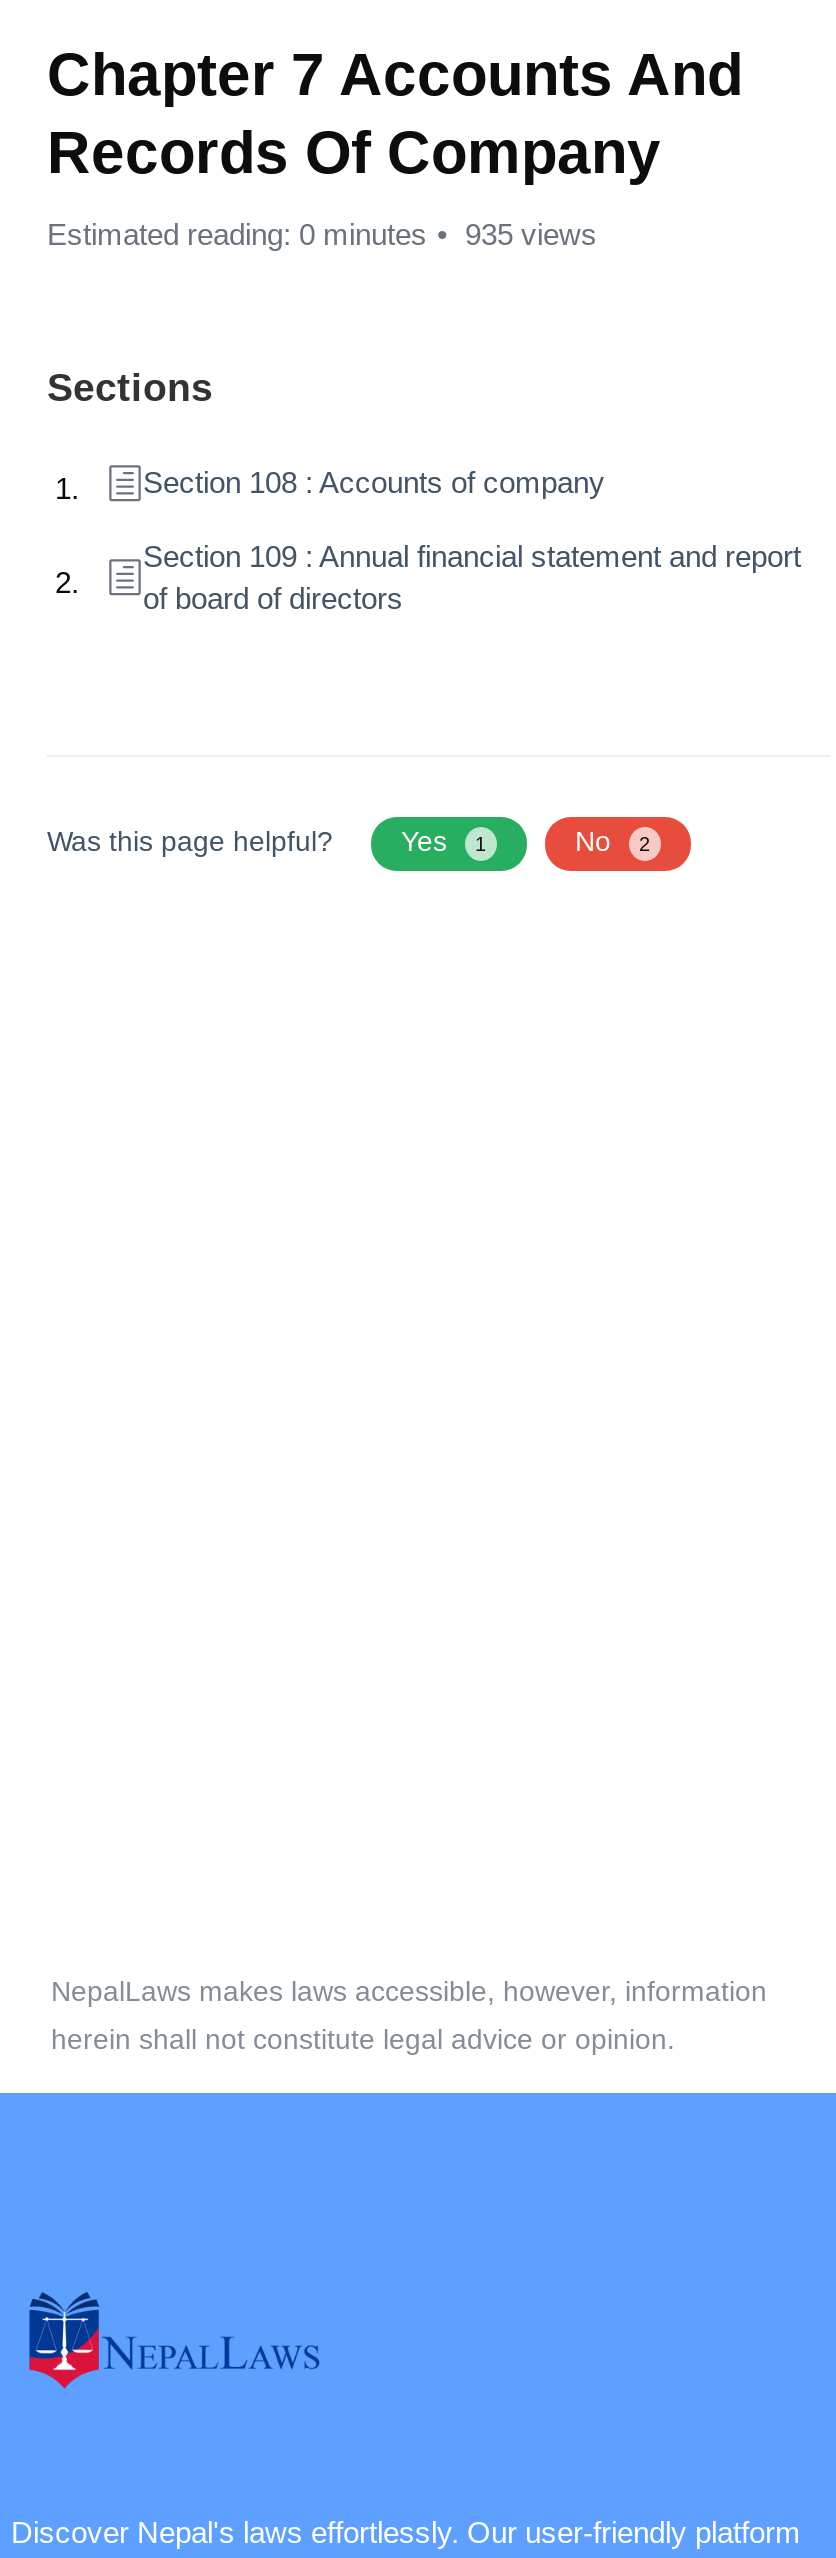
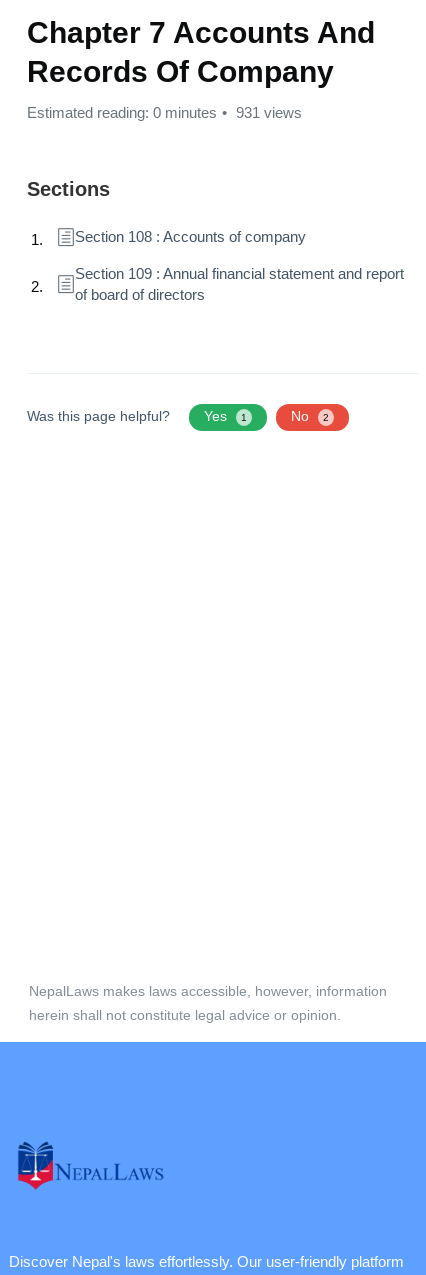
[47,217,597,251] Estimated reading: 0 minutes 935 views -> [27,104,302,121] Estimated reading: 0 minutes 931 views

